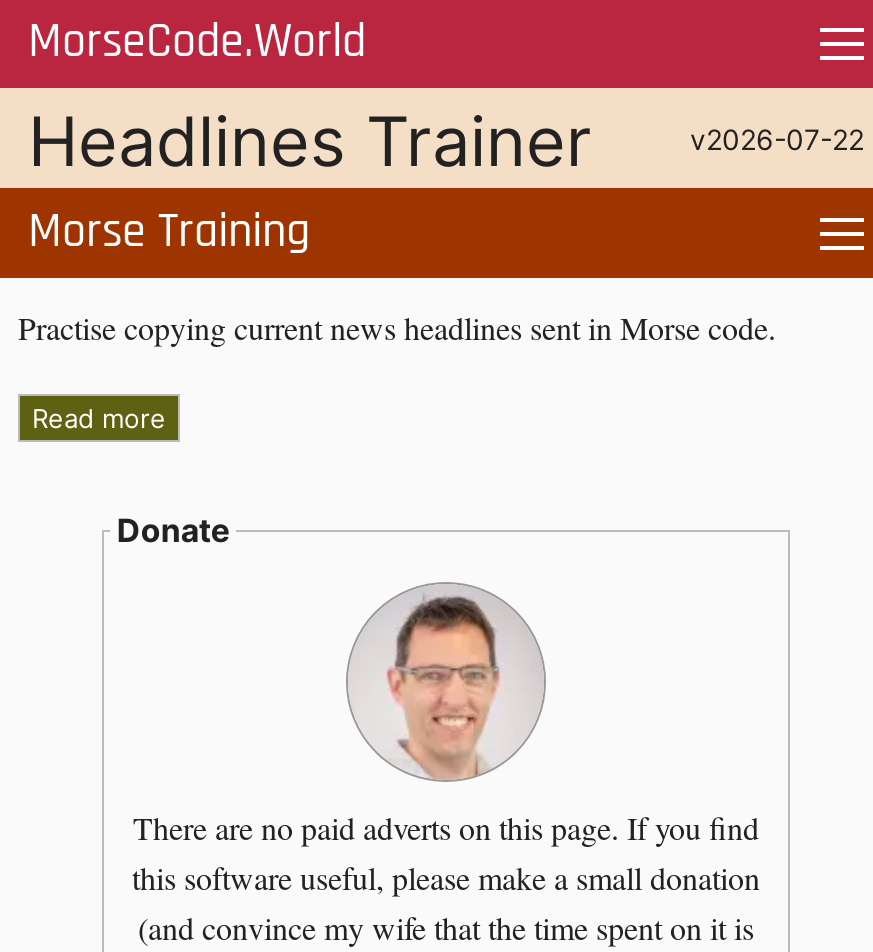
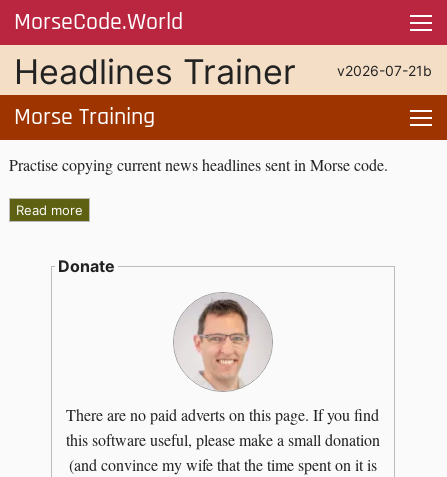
[690,121,864,155] v2026-07-22 -> [337,62,432,79] v2026-07-21b

